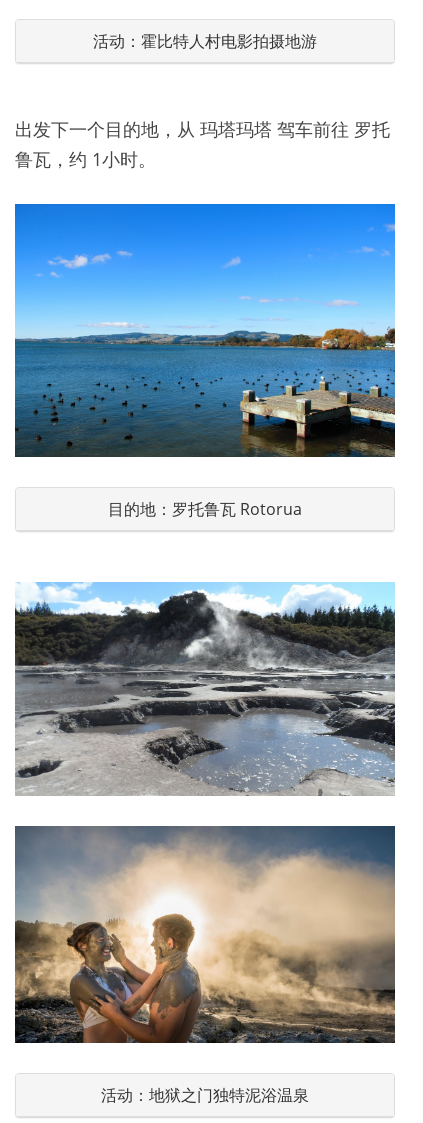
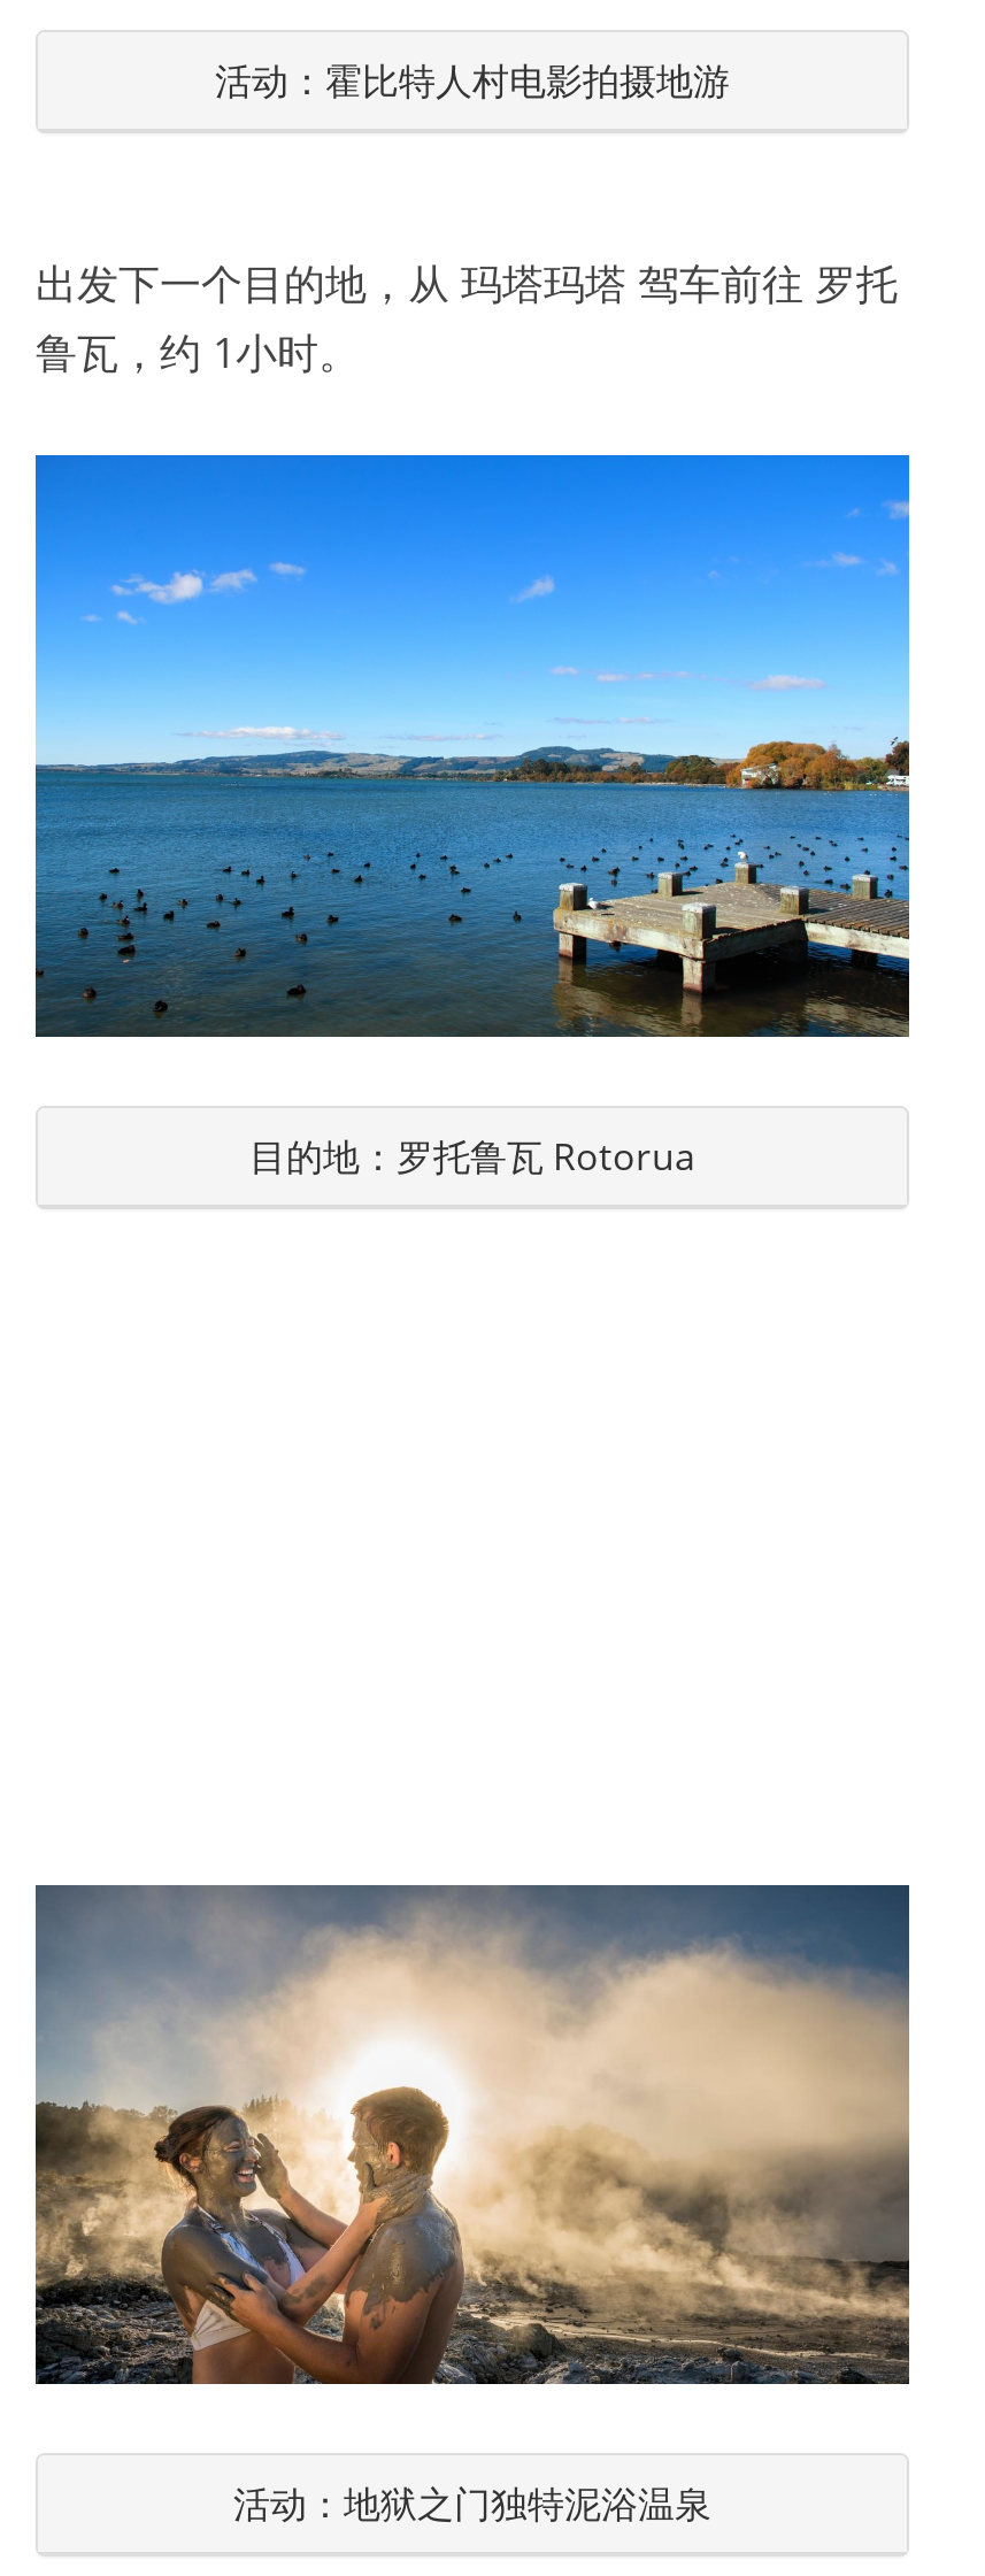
[14,581,396,797] [image] -> none

